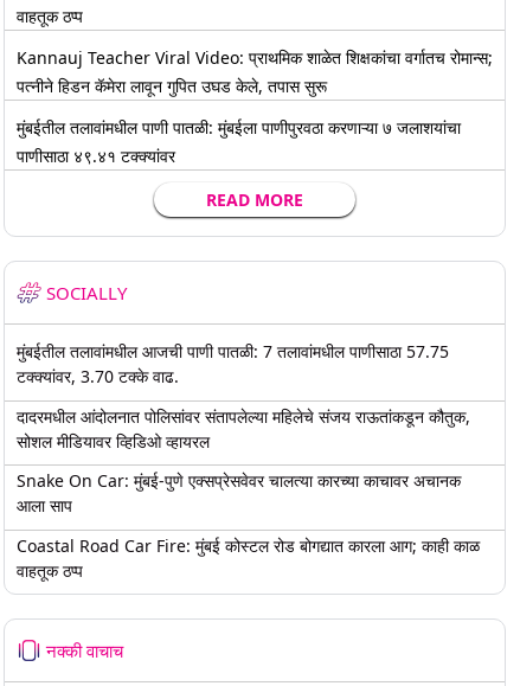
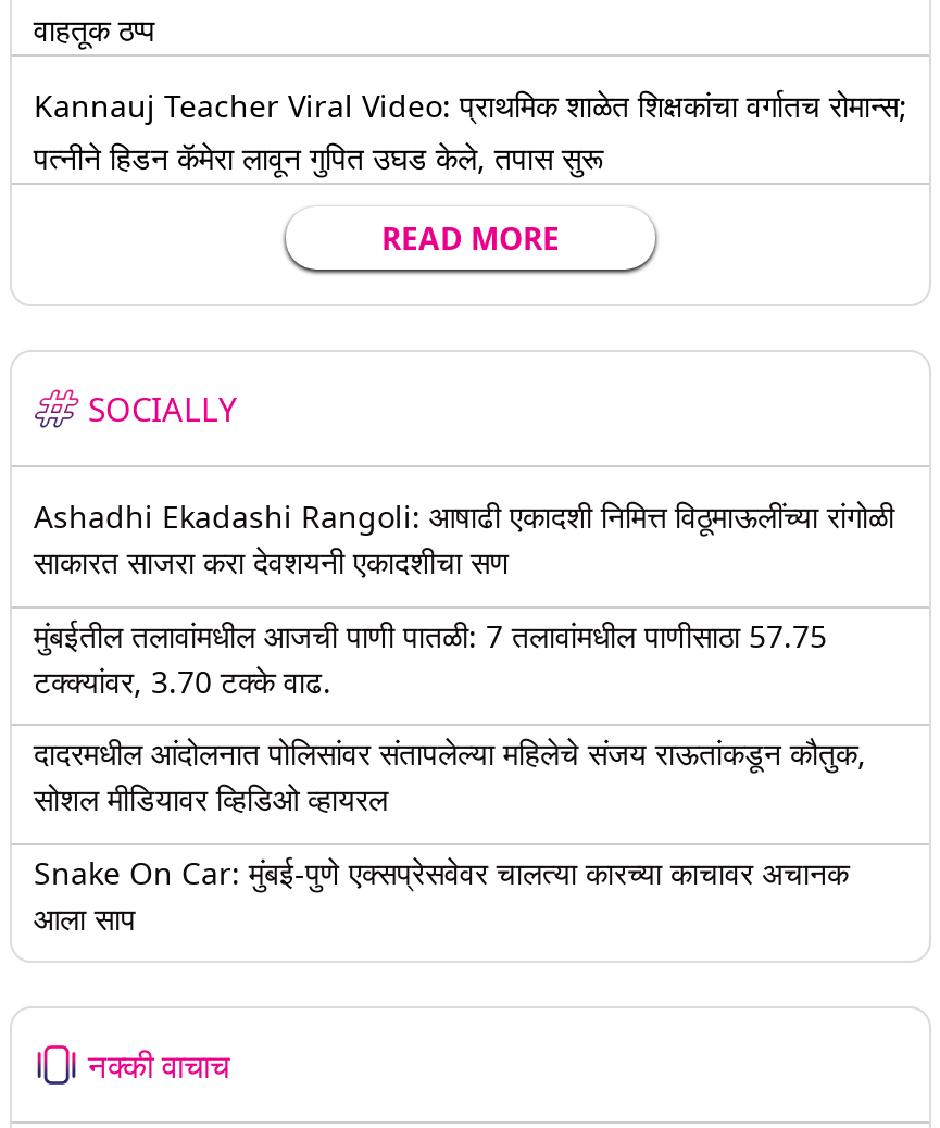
[17,116,461,167] मुंबईतील तलावांमधील पाणी पातळी: मुंबईला पाणीपुरवठा करणाऱ्या ७ जलाशयांचा | पाणीसाठा ४९.४१ टक्क्यांवर -> none
none -> [34,496,894,582] Ashadhi Ekadashi Rangoli: आषाढी एकादशी निमित्त विठूमाऊलींच्या रांगोळी | साकारत साजरा करा देवशयनी एकादशीचा सण
[17,534,480,581] Coastal Road Car Fire: मुंबई कोस्टल रोड बोगद्यात कारला आग; काही काळ | वाहतूक ठप्प -> none

